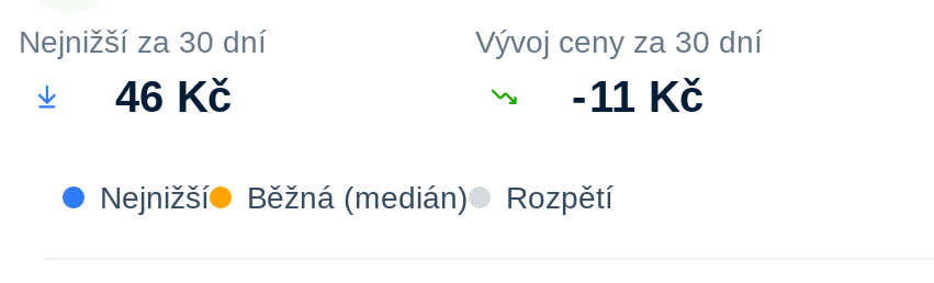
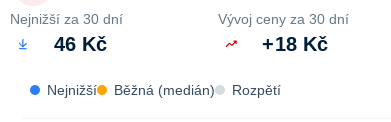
[572,72,704,121] -11 Kč -> [262,33,328,55] +18 Kč

